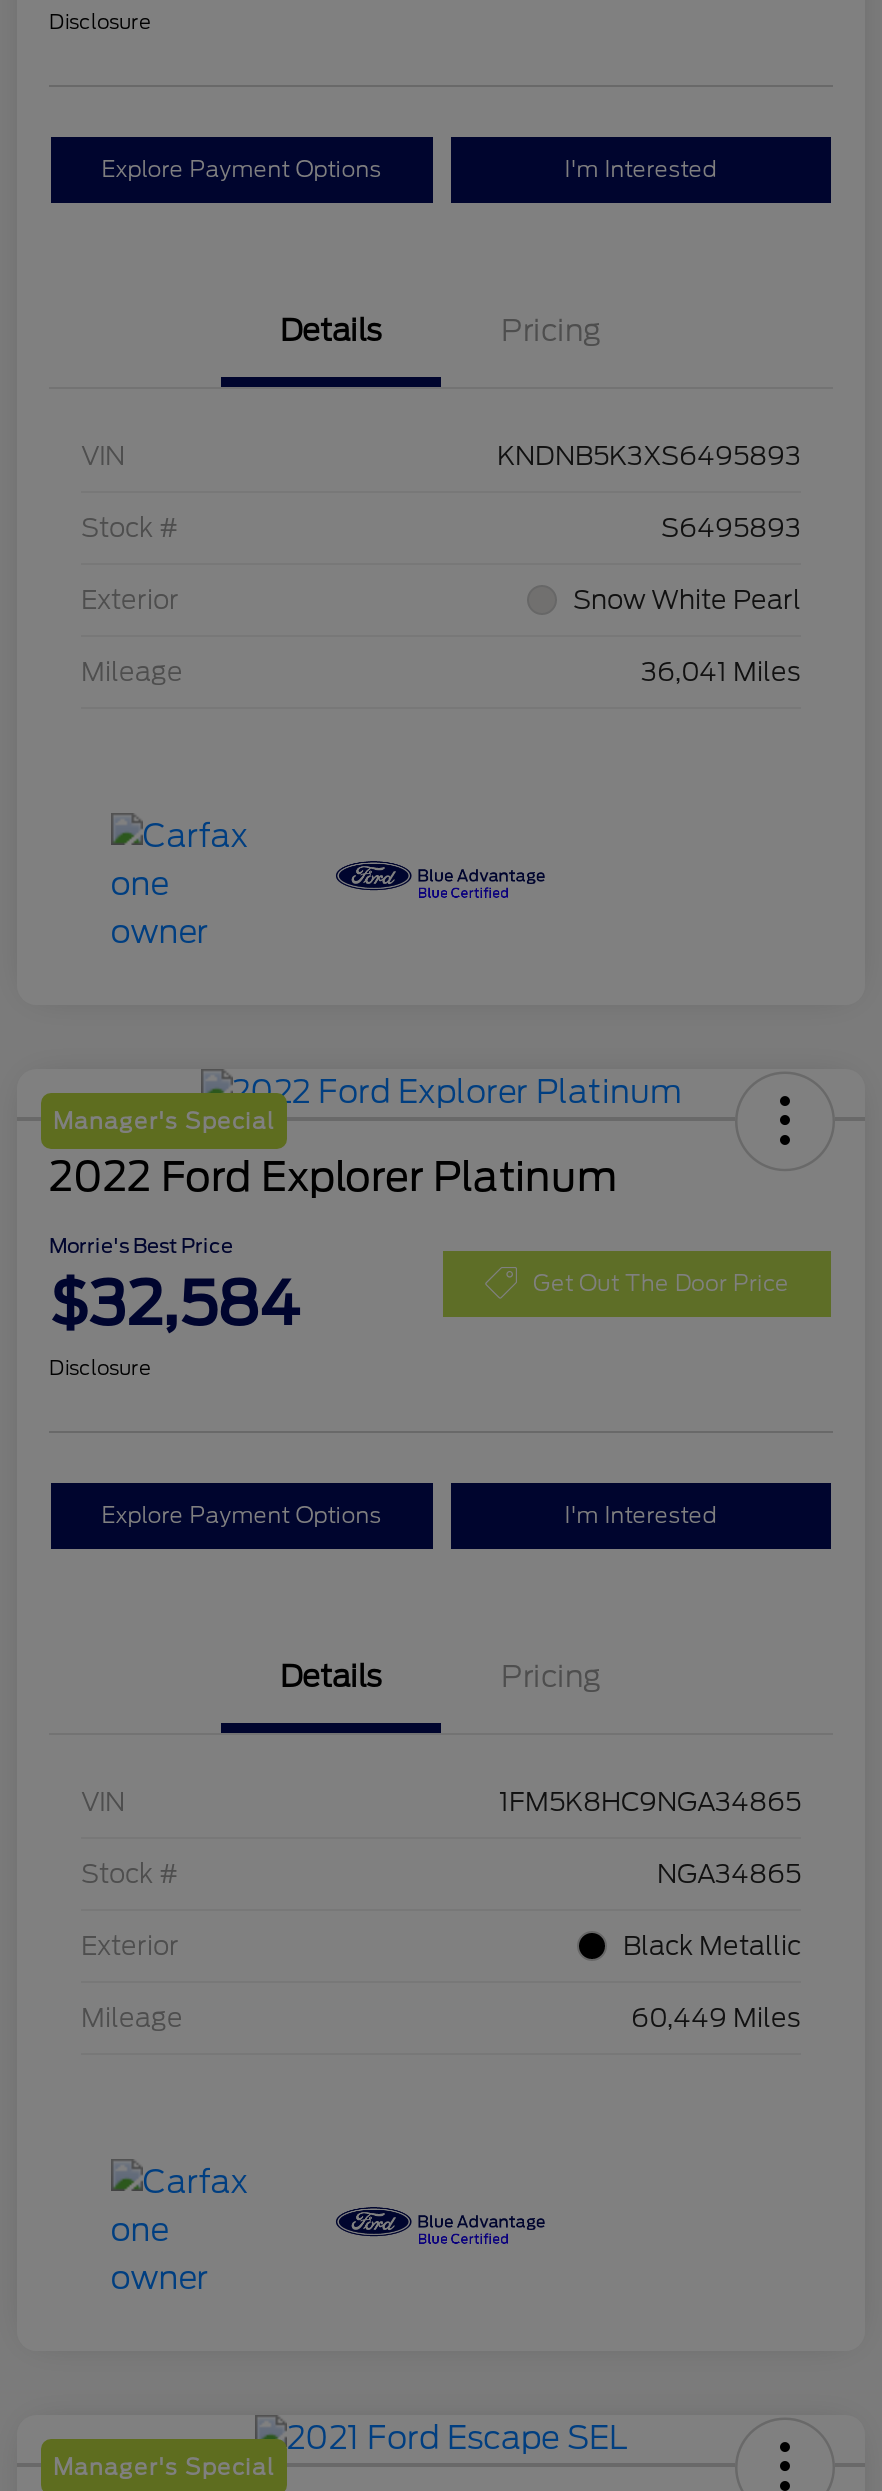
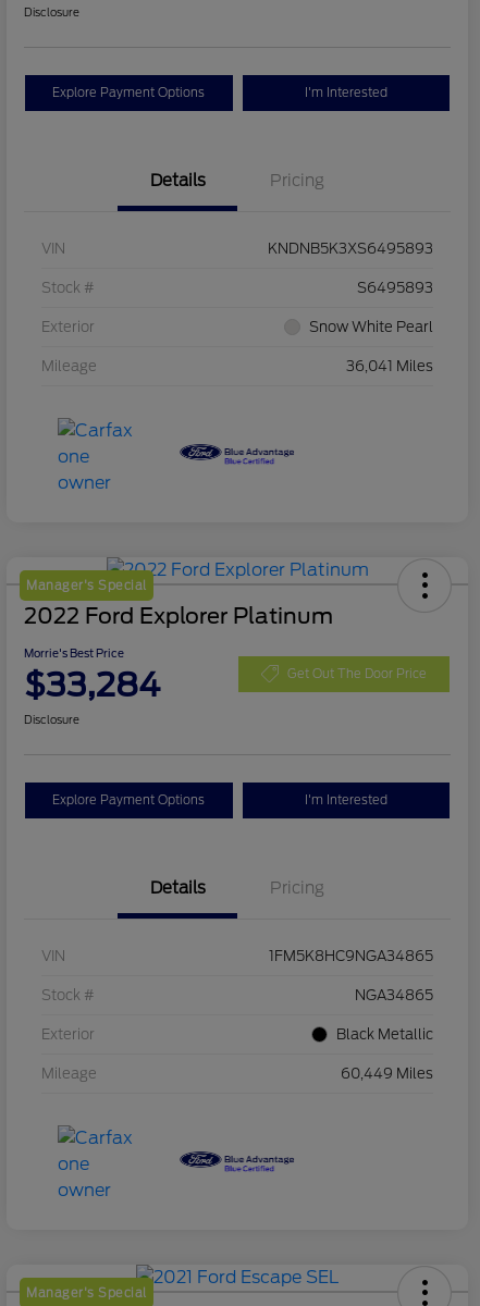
[49,1267,299,1339] $32,584 -> [24,665,160,704] $33,284

